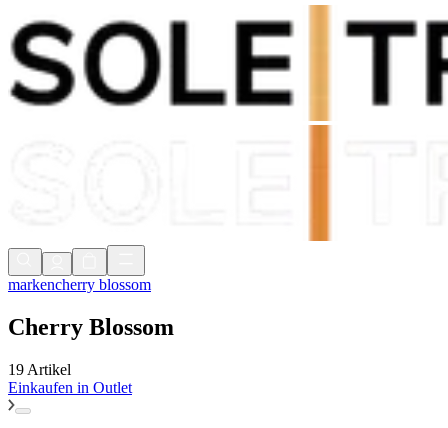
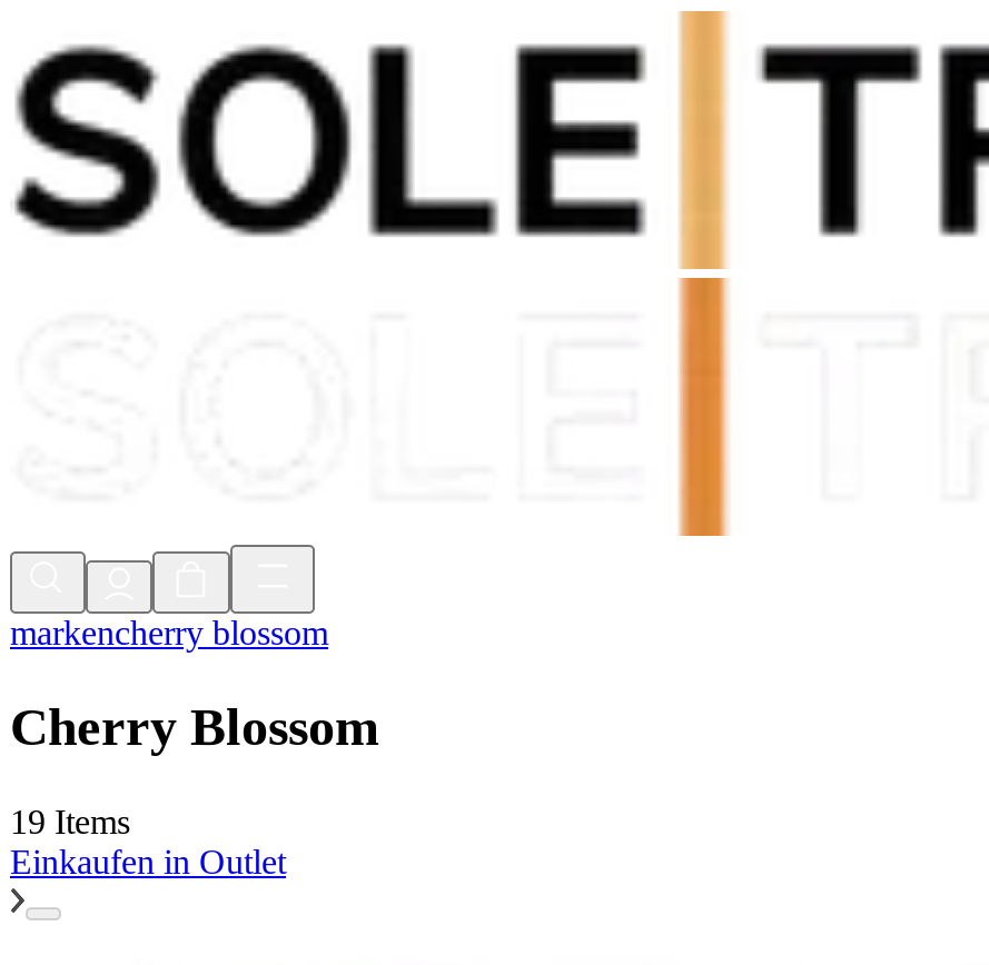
[8,361,71,378] 19 Artikel -> [10,802,130,840] 19 Items

